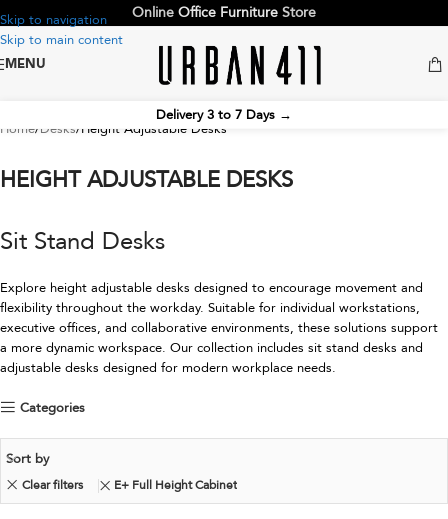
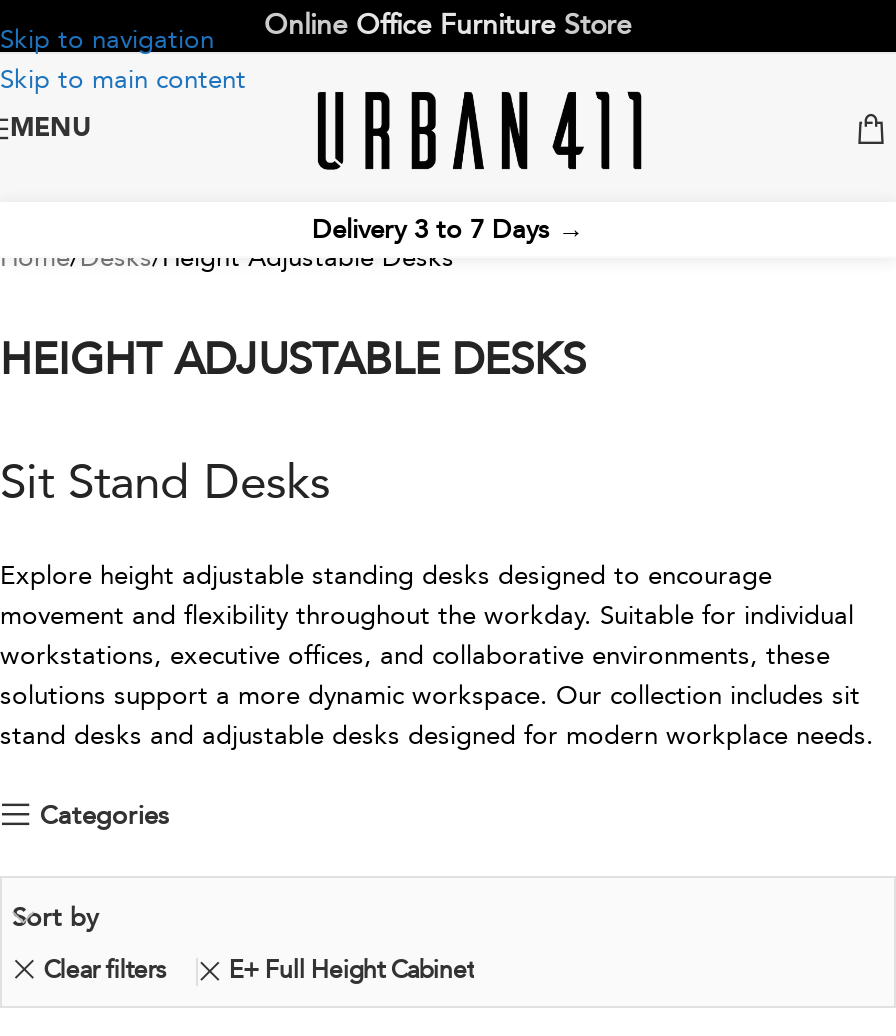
[0,279,438,377] Explore height adjustable desks designed to encourage movement and | flexibility throughout the workday. Suitable for individual workstations, | executive offices, and collaborative environments, these solutions support | a more dynamic workspace. Our collection includes sit stand desks and | adjustable desks designed for modern workplace needs. -> [0,558,874,754] Explore height adjustable standing desks designed to encourage | movement and flexibility throughout the workday. Suitable for individual | workstations, executive offices, and collaborative environments, these | solutions support a more dynamic workspace. Our collection includes sit | stand desks and adjustable desks designed for modern workplace needs.

